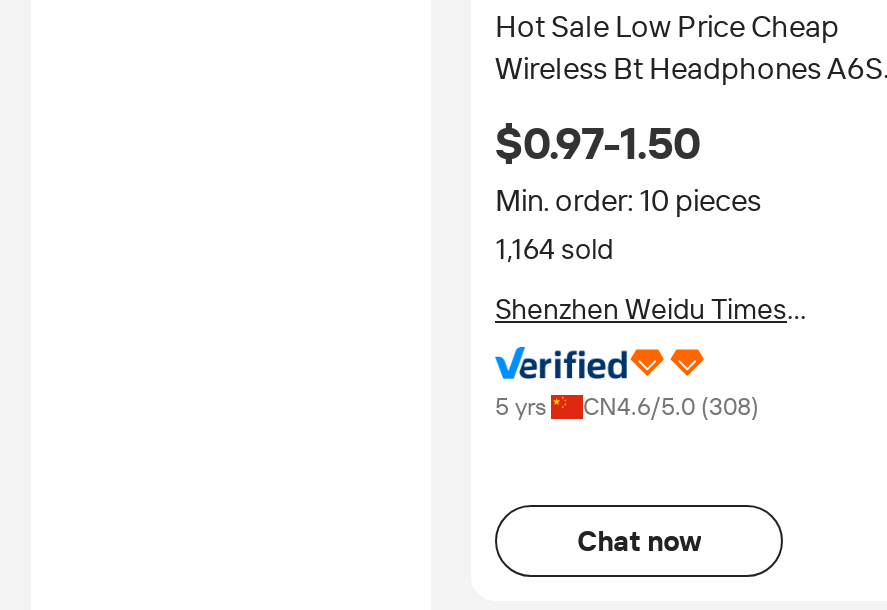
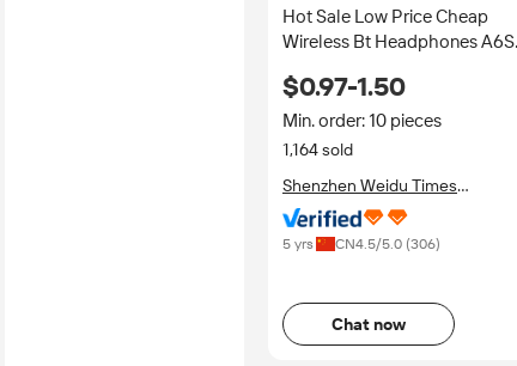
[495,393,759,421] 5 yrs CN4.6/5.0 (308) -> [282,236,440,252] 5 yrs CN4.5/5.0 (306)

